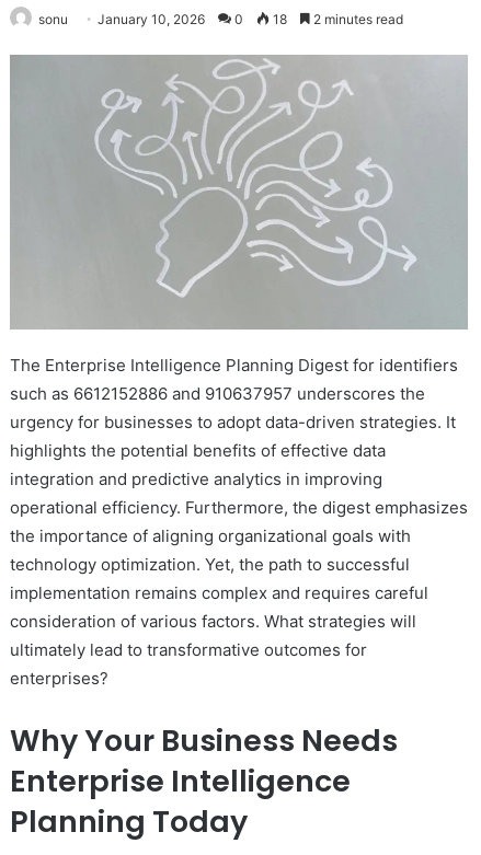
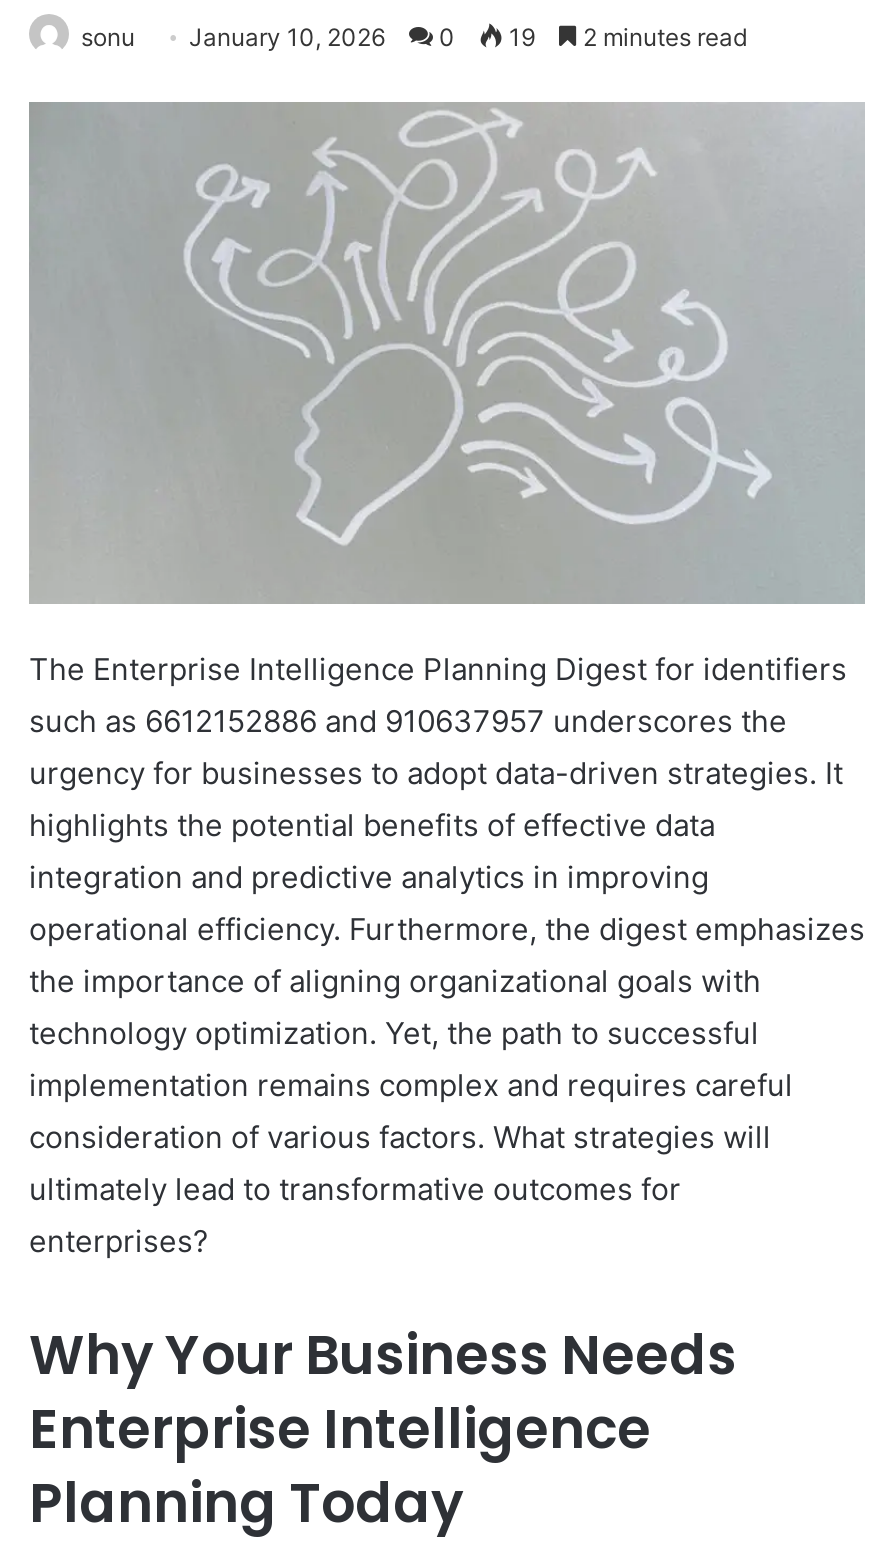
[38,10,403,27] sonu January 10, 2026 0 18 2 minutes read -> [81,21,747,51] sonu January 10, 2026 0 19 2 minutes read

